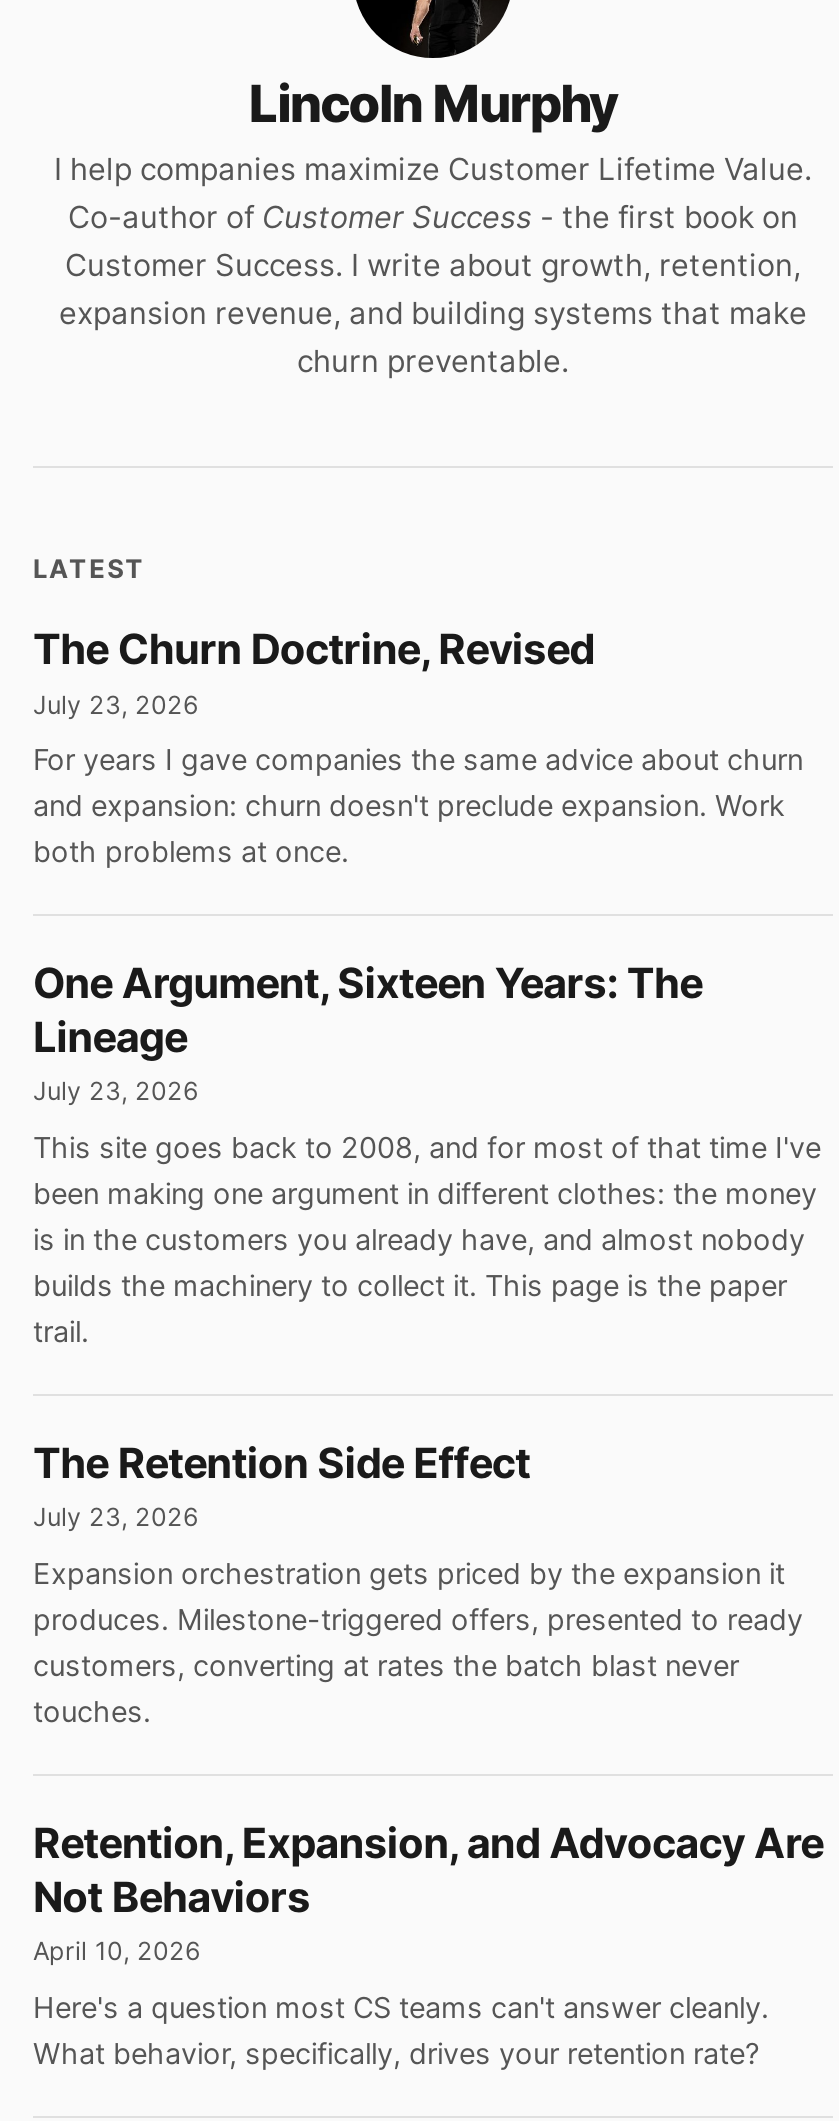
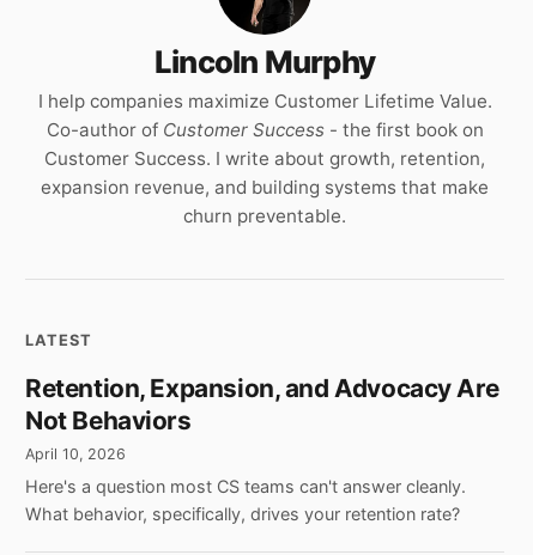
[33,625,821,1727] The Churn Doctrine, Revised | July 23, 2026 | For years I gave companies the same advice about churn | and expansion: churn doesn't preclude expansion. Work | both problems at once. | One Argument, Sixteen Years: The | Lineage | July 23, 2026 | This site goes back to 2008, and for most of that time I've | been making one argument in different clothes: the money | is in the customers you already have, and almost nobody | builds the machinery to collect it. This page is the paper | trail. | The Retention Side Effect | July 23, 2026 | Expansion orchestration gets priced by the expansion it | produces. Milestone-triggered offers, presented to ready | customers, converting at rates the batch blast never | touches. -> none

